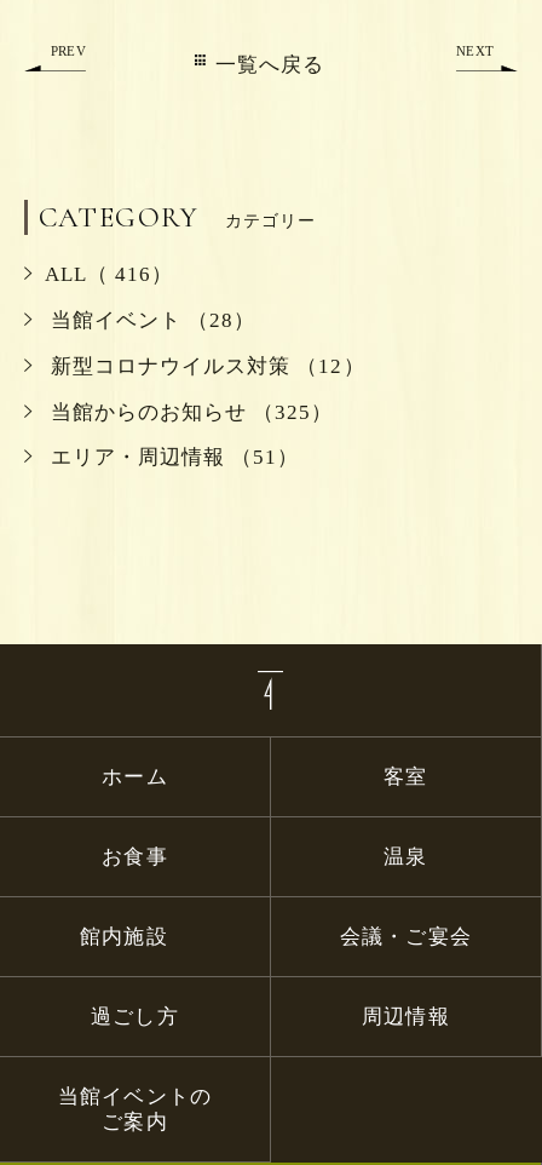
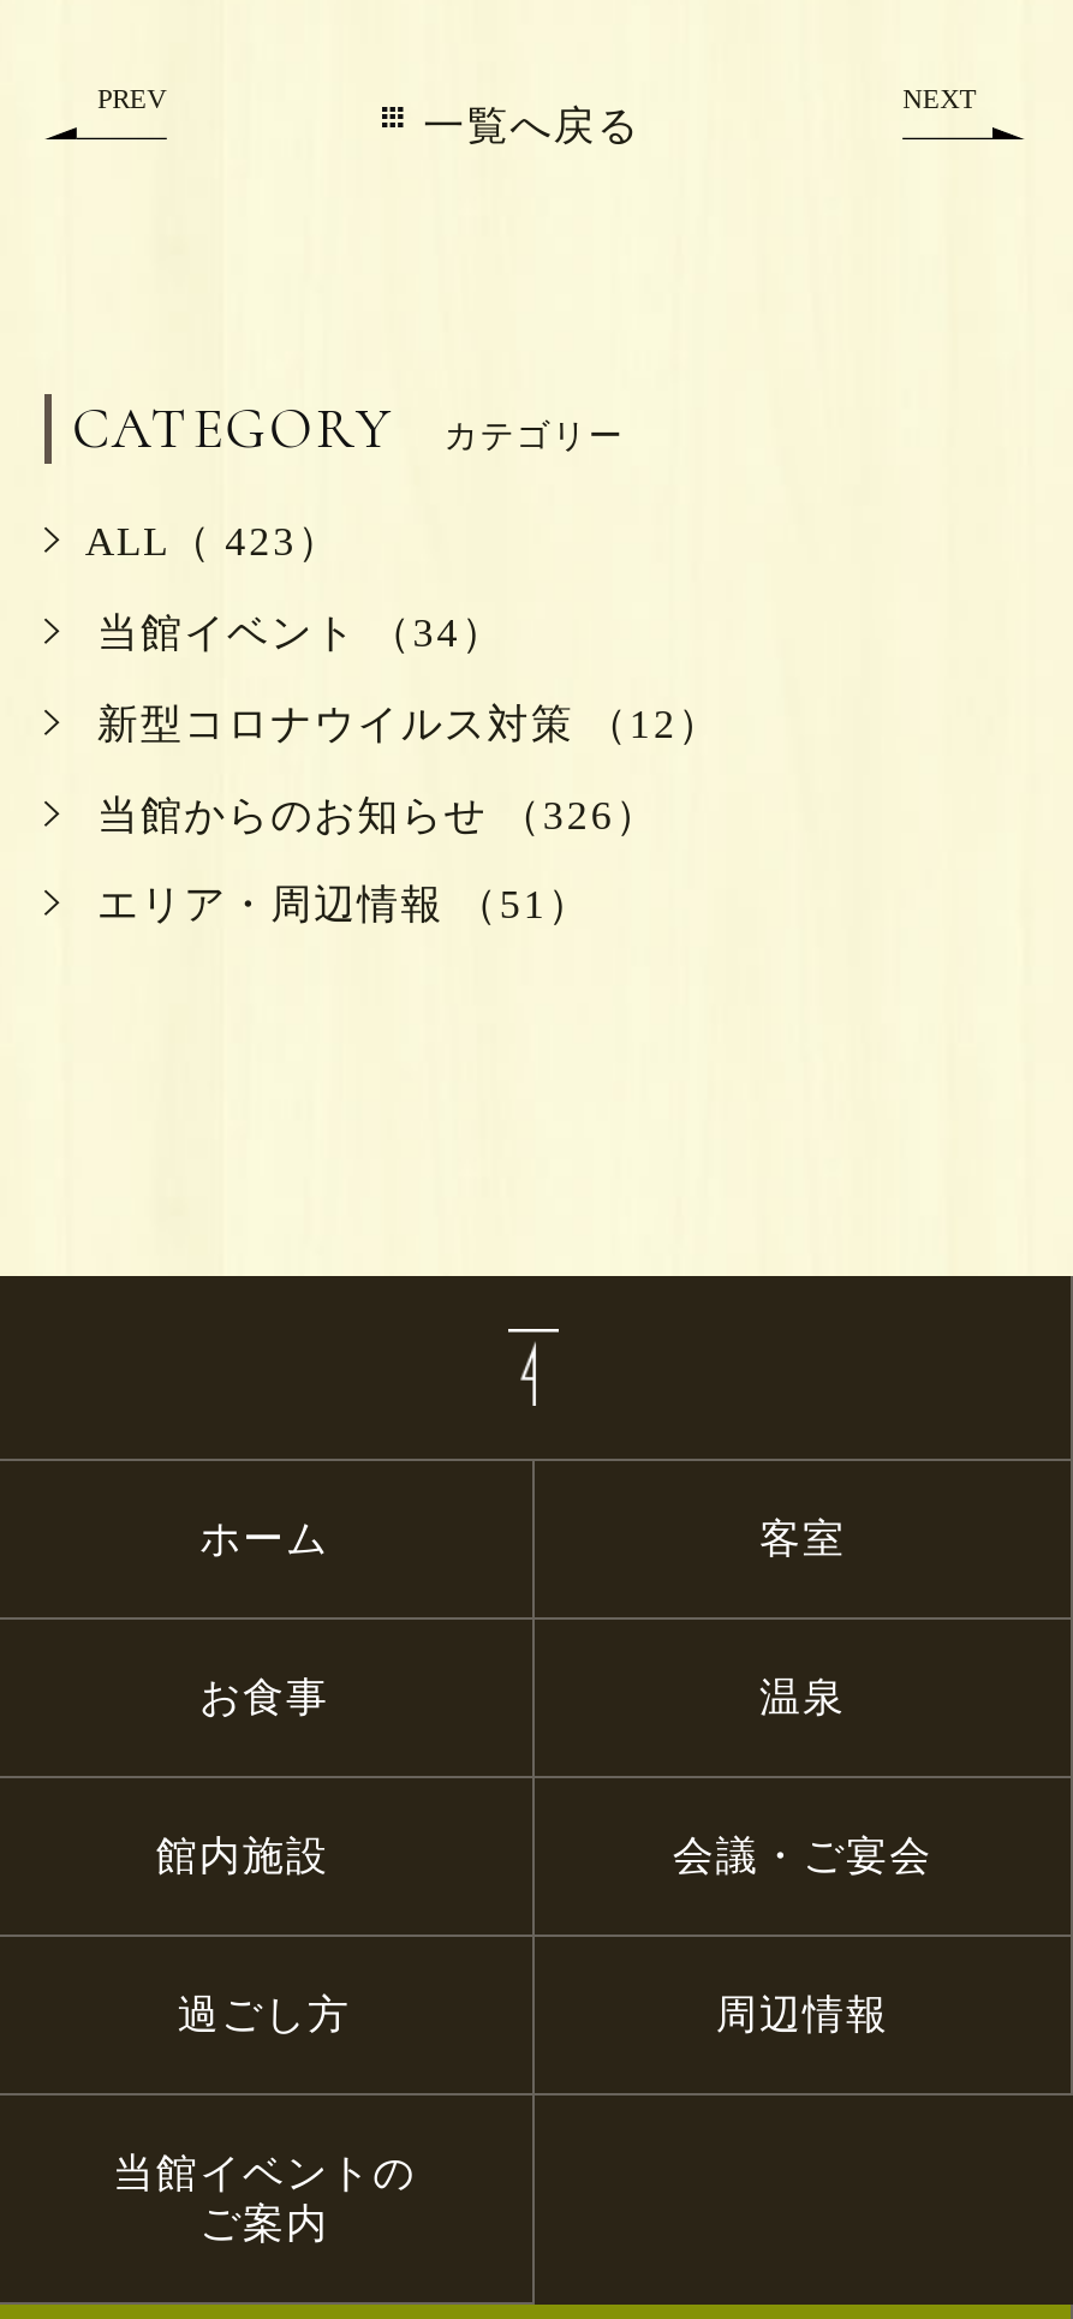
[45,263,173,286] ALL（ 416） -> [85,519,341,564] ALL（ 423）
[45,308,256,331] 当館イベント （28） -> [85,610,504,655] 当館イベント （34）
[45,400,333,423] 当館からのお知らせ （325） -> [85,792,658,837] 当館からのお知らせ （326）

